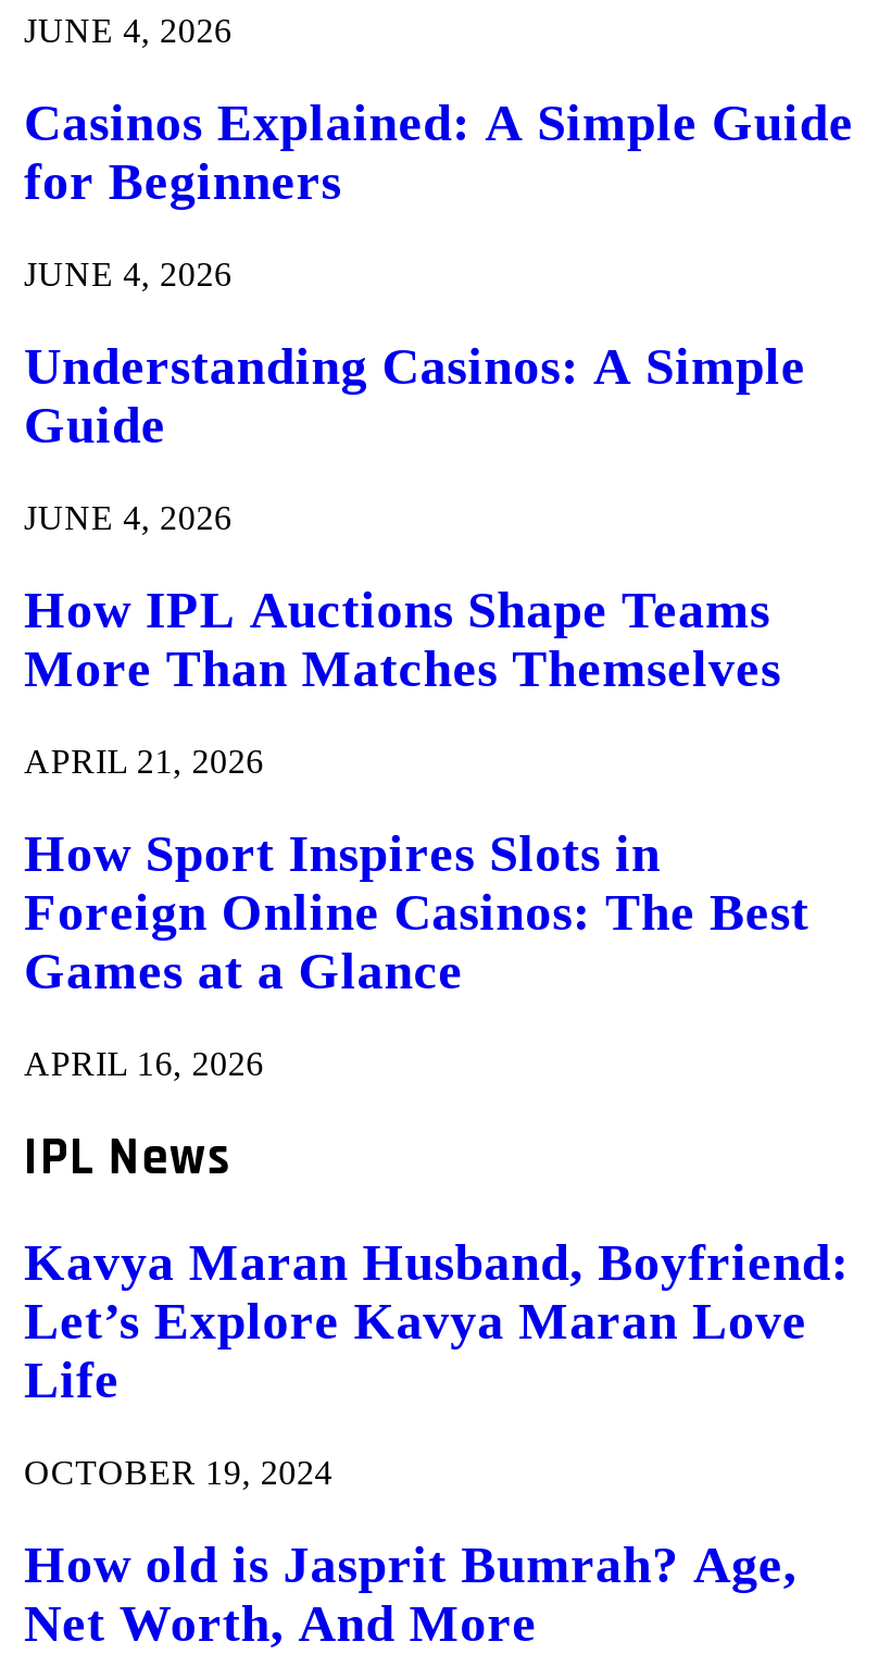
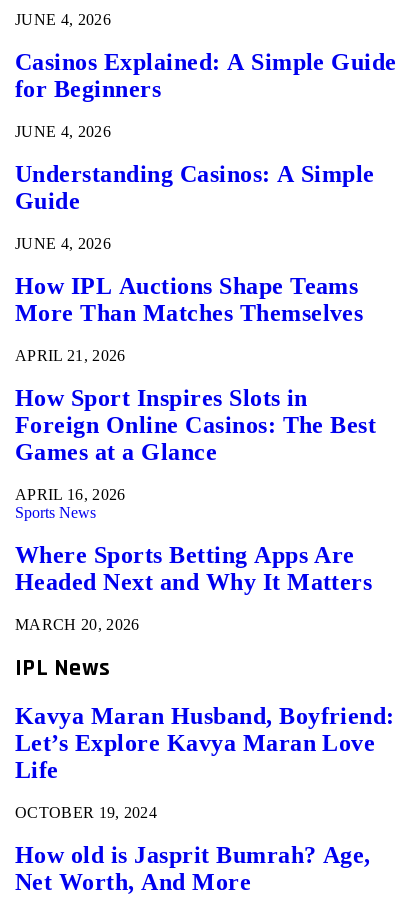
none -> [15,504,372,632] Sports News | Where Sports Betting Apps Are | Headed Next and Why It Matters | MARCH 20, 2026

